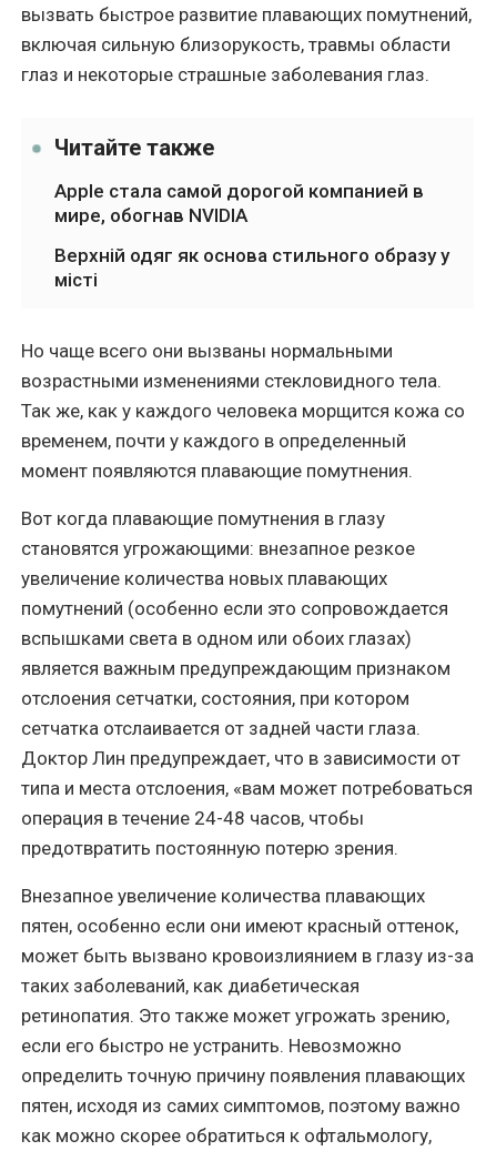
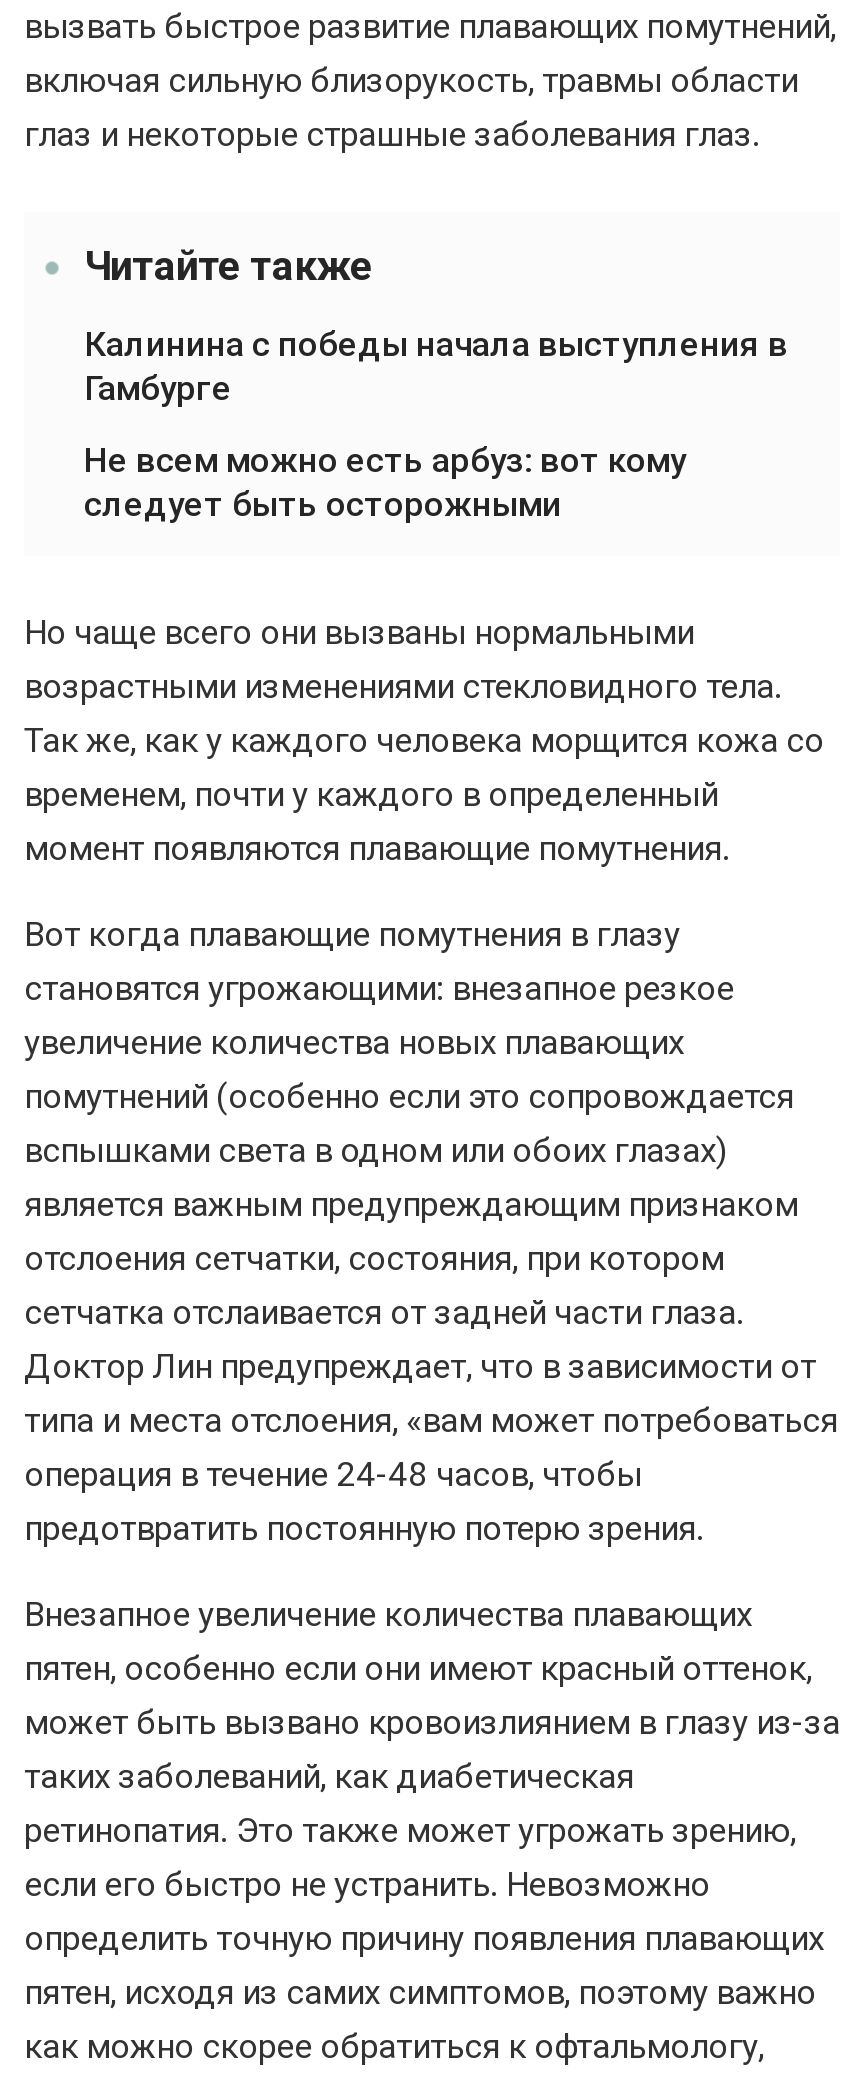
[54,180,424,227] Apple стала самой дорогой компанией в | мире, обогнав NVIDIA -> [84,325,788,409] Калинина с победы начала выступления в | Гамбурге
[54,245,449,291] Верхній одяг як основа стильного образу у | місті -> [84,441,686,525] Не всем можно есть арбуз: вот кому | следует быть осторожными

